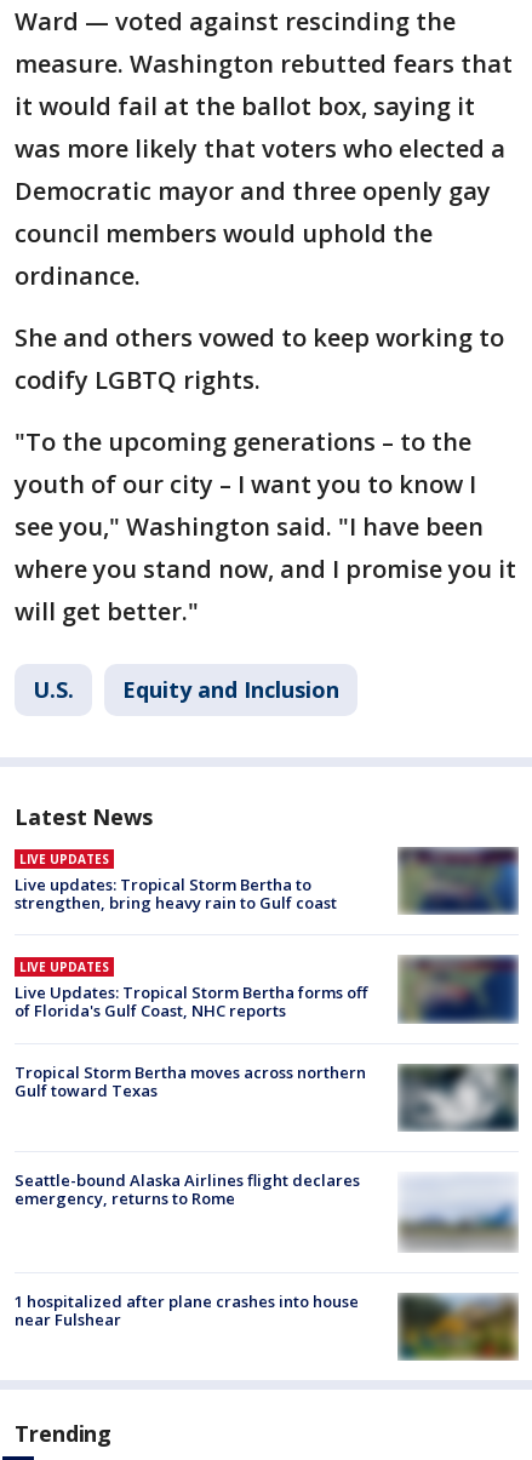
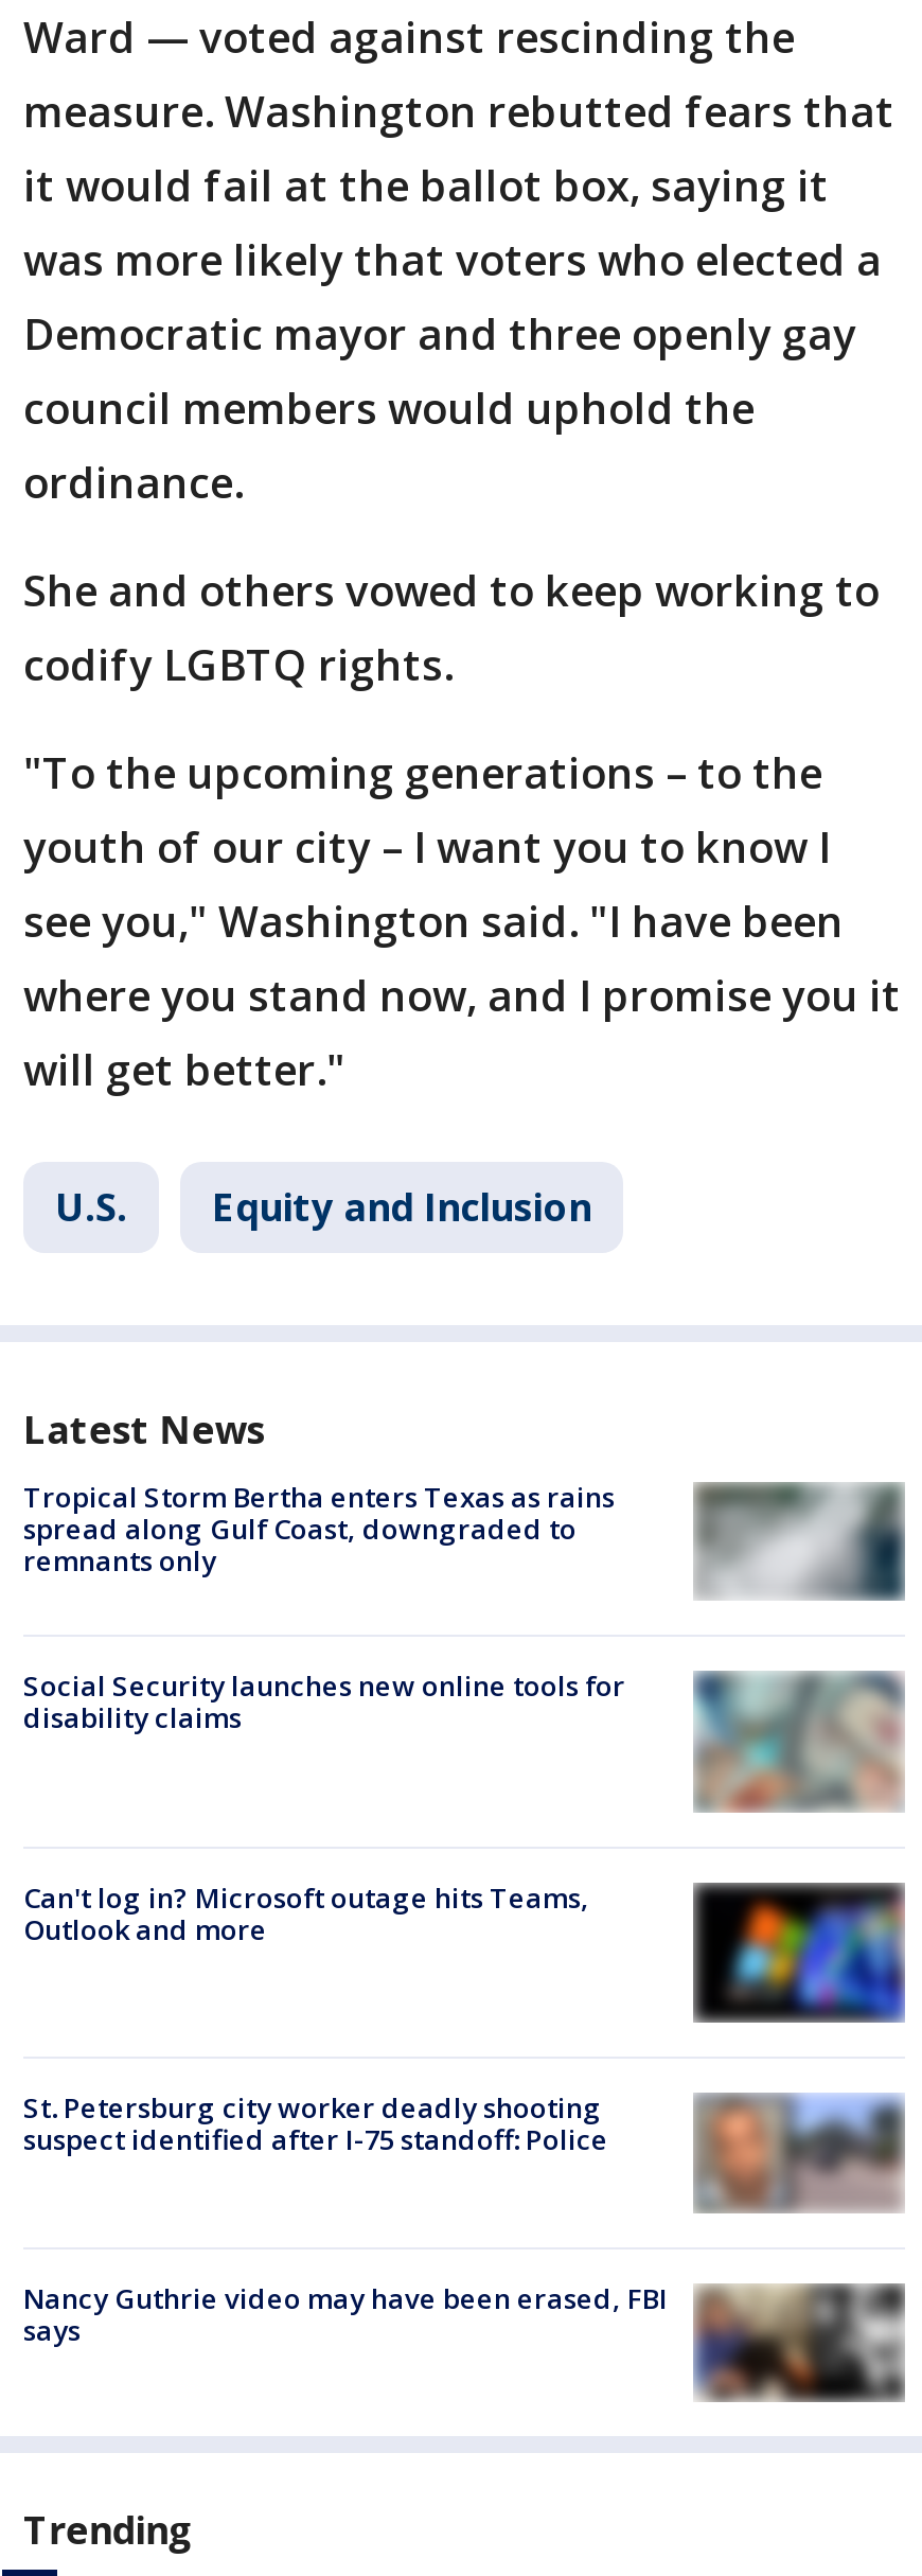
[15,851,337,914] LIVE UPDATES | Live updates: Tropical Storm Bertha to | strengthen, bring heavy rain to Gulf coast -> [23,1478,615,1580] Tropical Storm Bertha enters Texas as rains | spread along Gulf Coast, downgraded to | remnants only
[399,847,519,915] [image] -> [697,1482,905,1601] [image]
[15,955,519,1024] [image] | LIVE UPDATES | Live Updates: Tropical Storm Bertha forms off | of Florida's Gulf Coast, NHC reports -> [23,1668,905,1813] [image] | Social Security launches new online tools for | disability claims
[15,1061,366,1101] Tropical Storm Bertha moves across northern | Gulf toward Texas -> [23,1878,589,1948] Can't log in? Microsoft outage hits Teams, | Outlook and more
[397,1064,519,1144] [image] -> [691,1883,907,2025] [image]
[15,1169,517,1250] [image] | Seattle-bound Alaska Airlines flight declares | emergency, returns to Rome -> [23,2076,905,2211] [image] | St. Petersburg city worker deadly shooting | suspect identified after I-75 standoff: Police
[15,1290,519,1361] [image] | 1 hospitalized after plane crashes into house | near Fulshear -> [23,2278,905,2402] [image] | Nancy Guthrie video may have been erased, FBI | says

